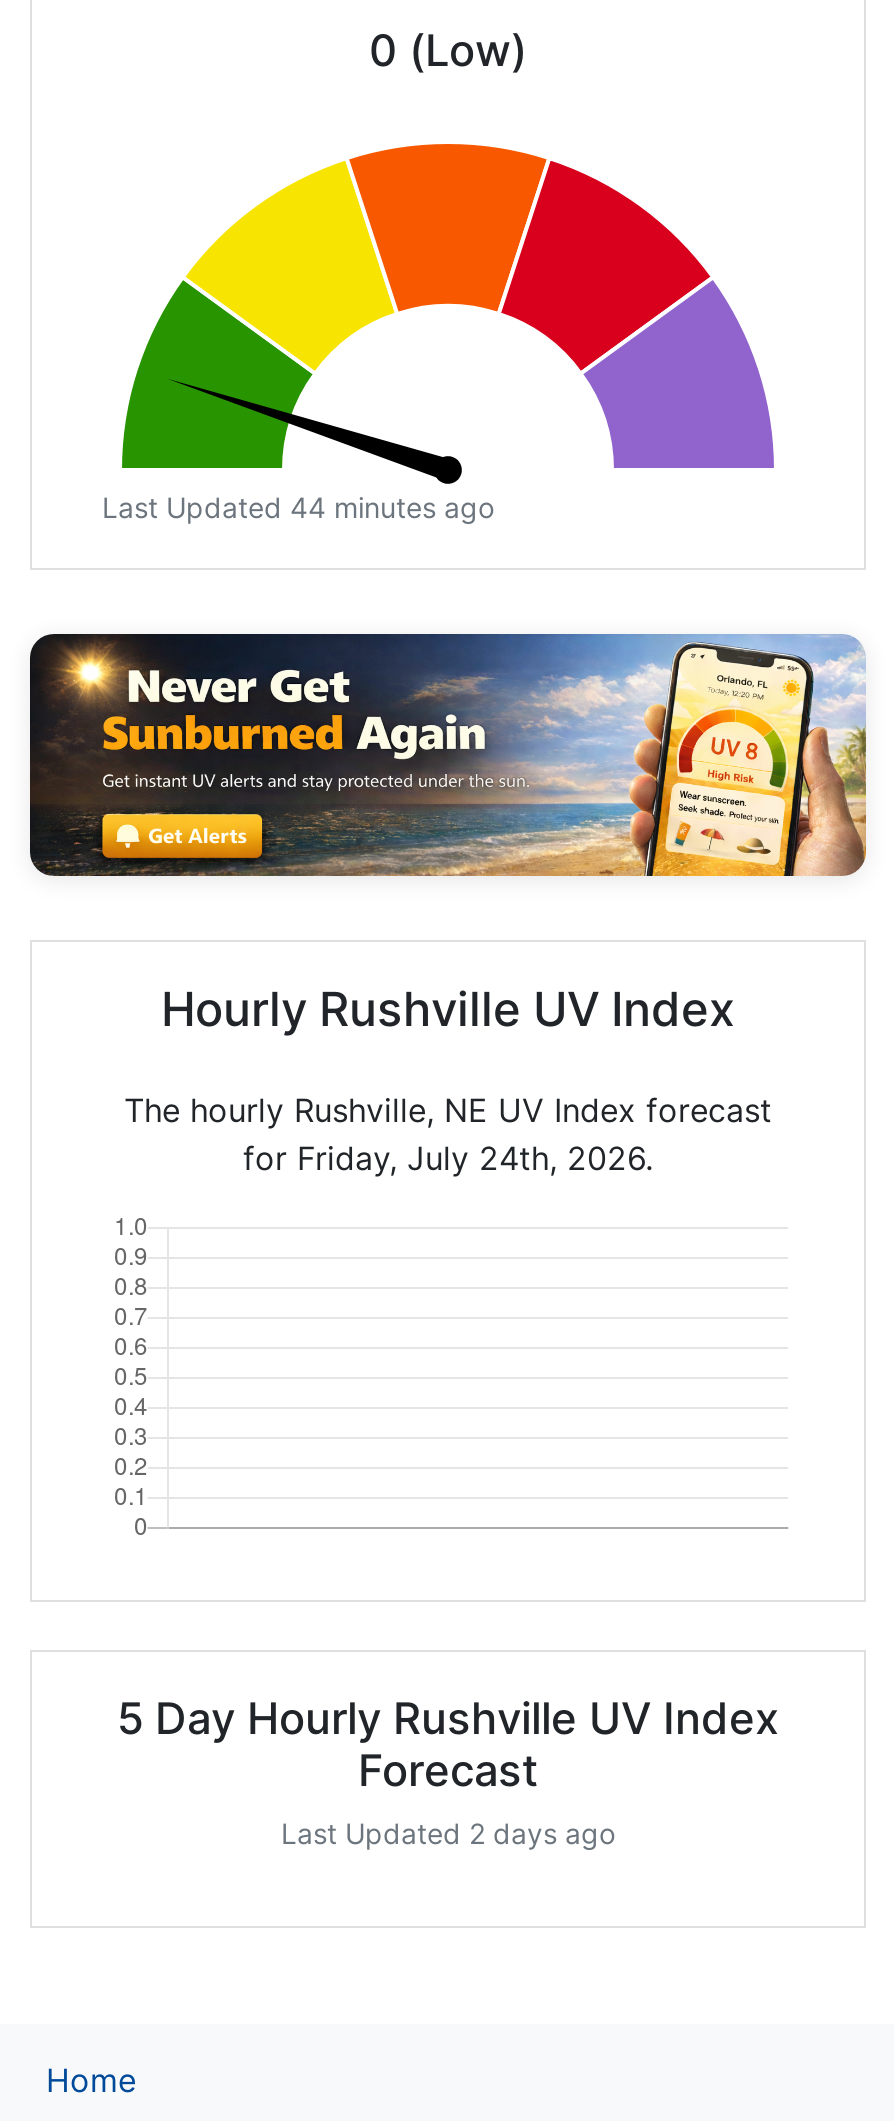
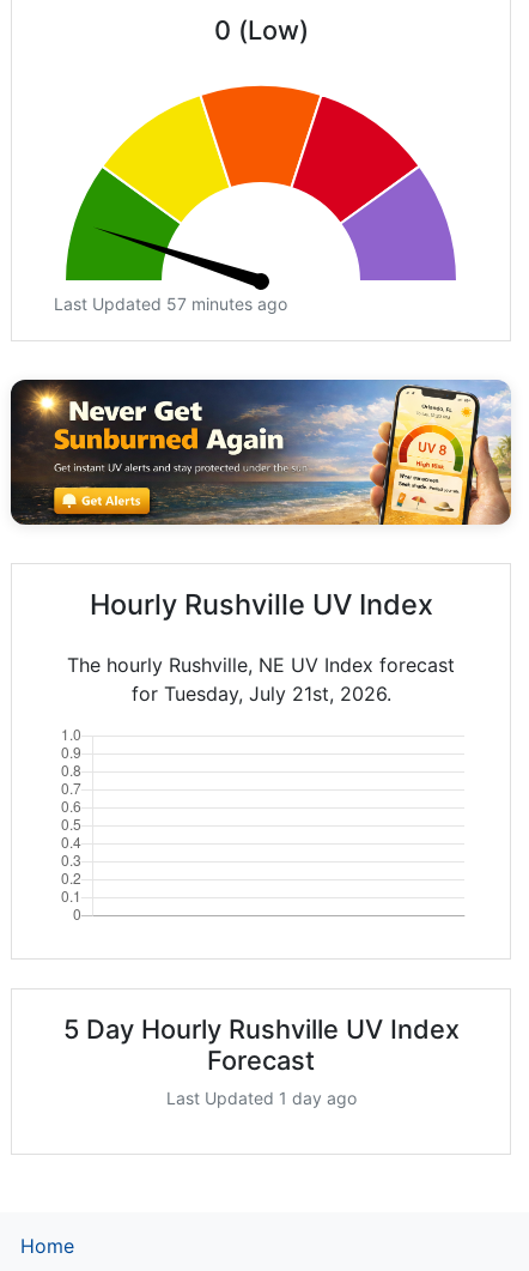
[102,490,494,524] Last Updated 44 minutes ago -> [54,294,287,314] Last Updated 57 minutes ago
[243,1138,653,1178] for Friday, July 24th, 2026. -> [131,681,391,705] for Tuesday, July 21st, 2026.
[281,1816,615,1850] Last Updated 2 days ago -> [166,1087,356,1108] Last Updated 1 day ago

